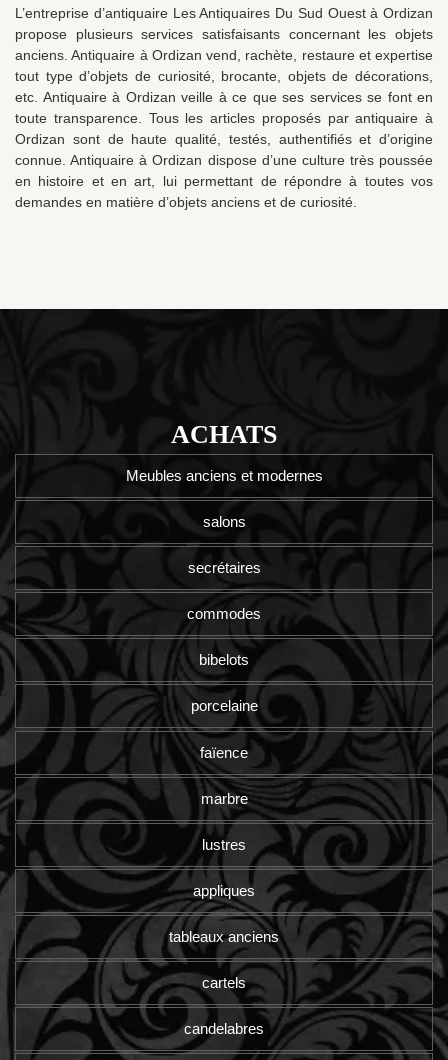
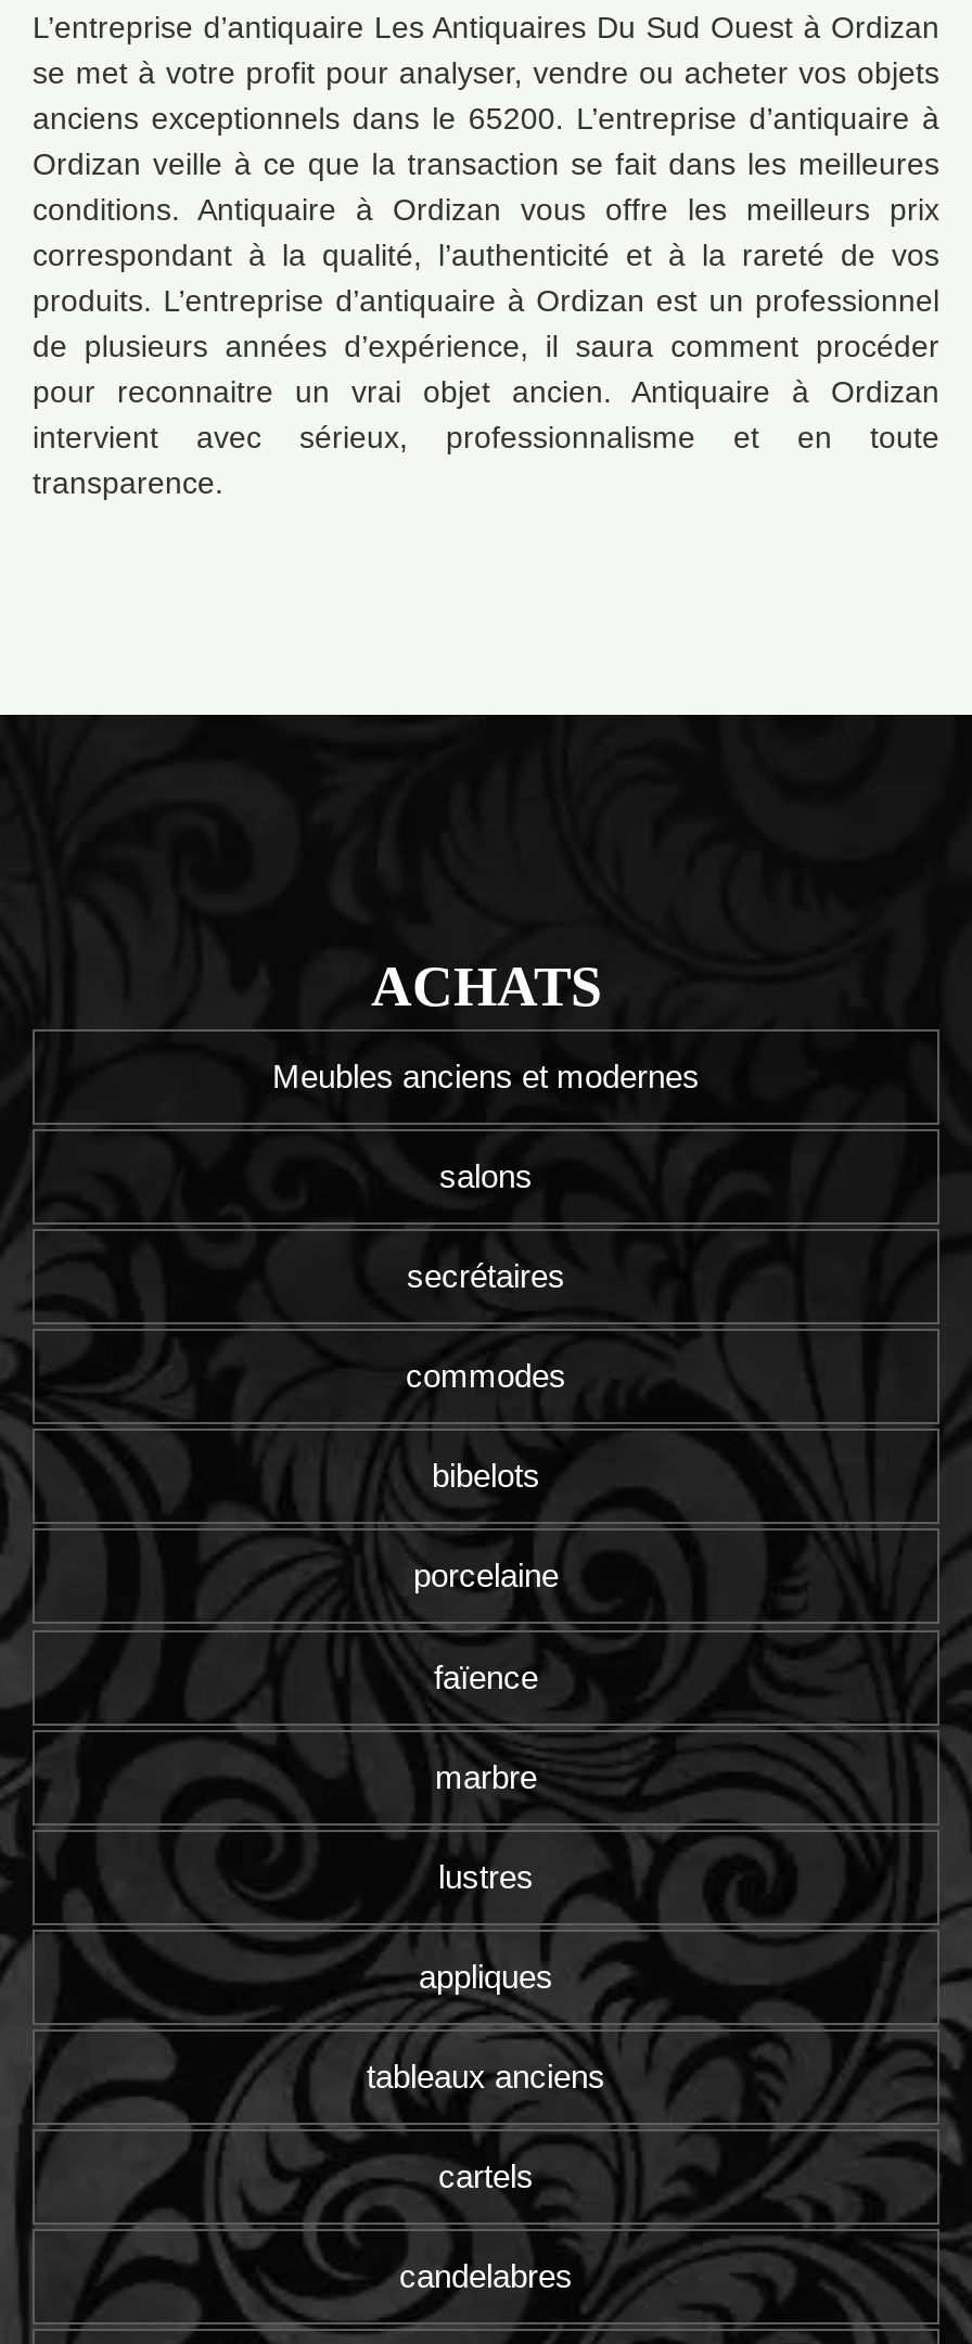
[15,26,433,210] propose plusieurs services satisfaisants concernant les objets | anciens. Antiquaire à Ordizan vend, rachète, restaure et expertise | tout type d’objets de curiosité, brocante, objets de décorations, | etc. Antiquaire à Ordizan veille à ce que ses services se font en | toute transparence. Tous les articles proposés par antiquaire à | Ordizan sont de haute qualité, testés, authentifiés et d’origine | connue. Antiquaire à Ordizan dispose d’une culture très poussée | en histoire et en art, lui permettant de répondre à toutes vos | demandes en matière d’objets anciens et de curiosité. -> [33,56,939,500] se met à votre profit pour analyser, vendre ou acheter vos objets | anciens exceptionnels dans le 65200. L’entreprise d’antiquaire à | Ordizan veille à ce que la transaction se fait dans les meilleures | conditions. Antiquaire à Ordizan vous offre les meilleurs prix | correspondant à la qualité, l’authenticité et à la rareté de vos | produits. L’entreprise d’antiquaire à Ordizan est un professionnel | de plusieurs années d’expérience, il saura comment procéder | pour reconnaitre un vrai objet ancien. Antiquaire à Ordizan | intervient avec sérieux, professionnalisme et en toute | transparence.

